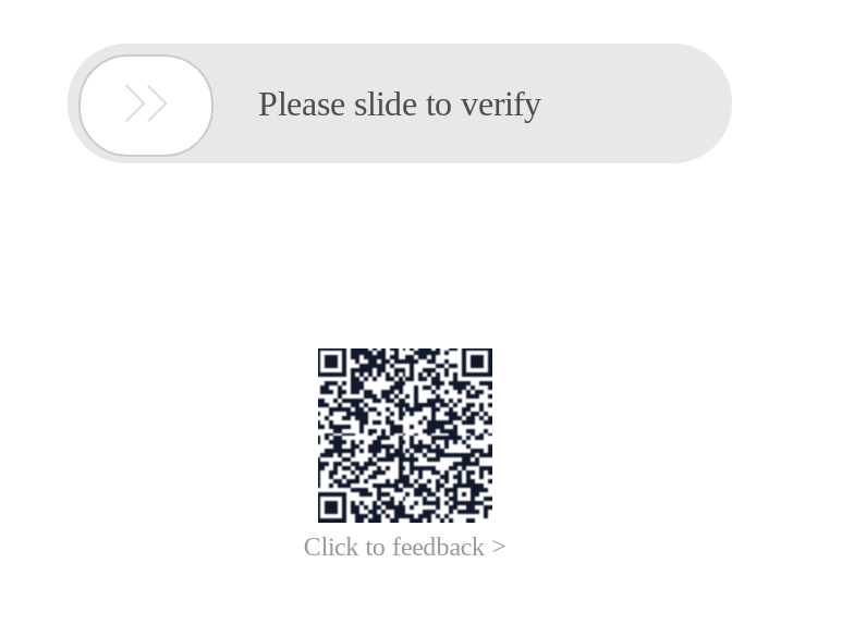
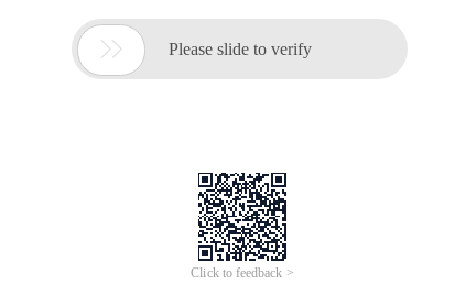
[318,346,495,525] [image] -> [197,172,288,262] [image]

